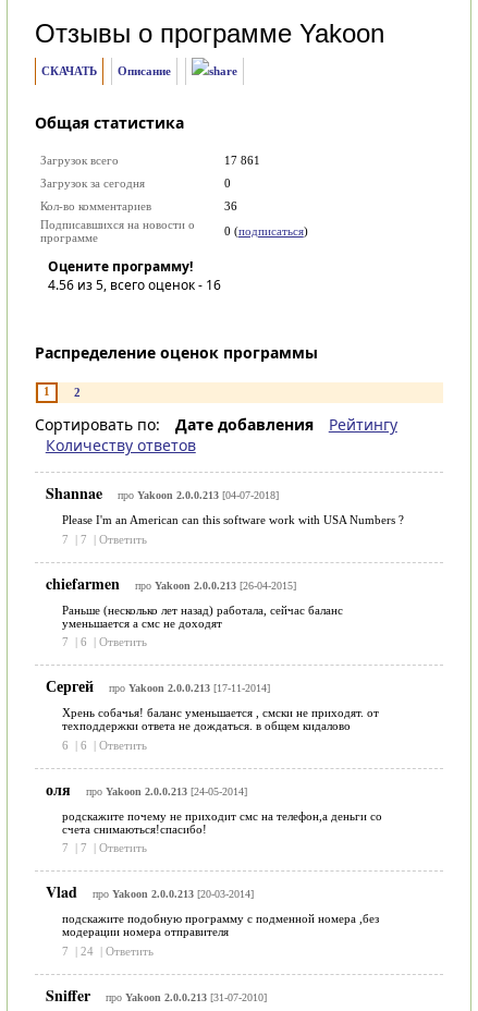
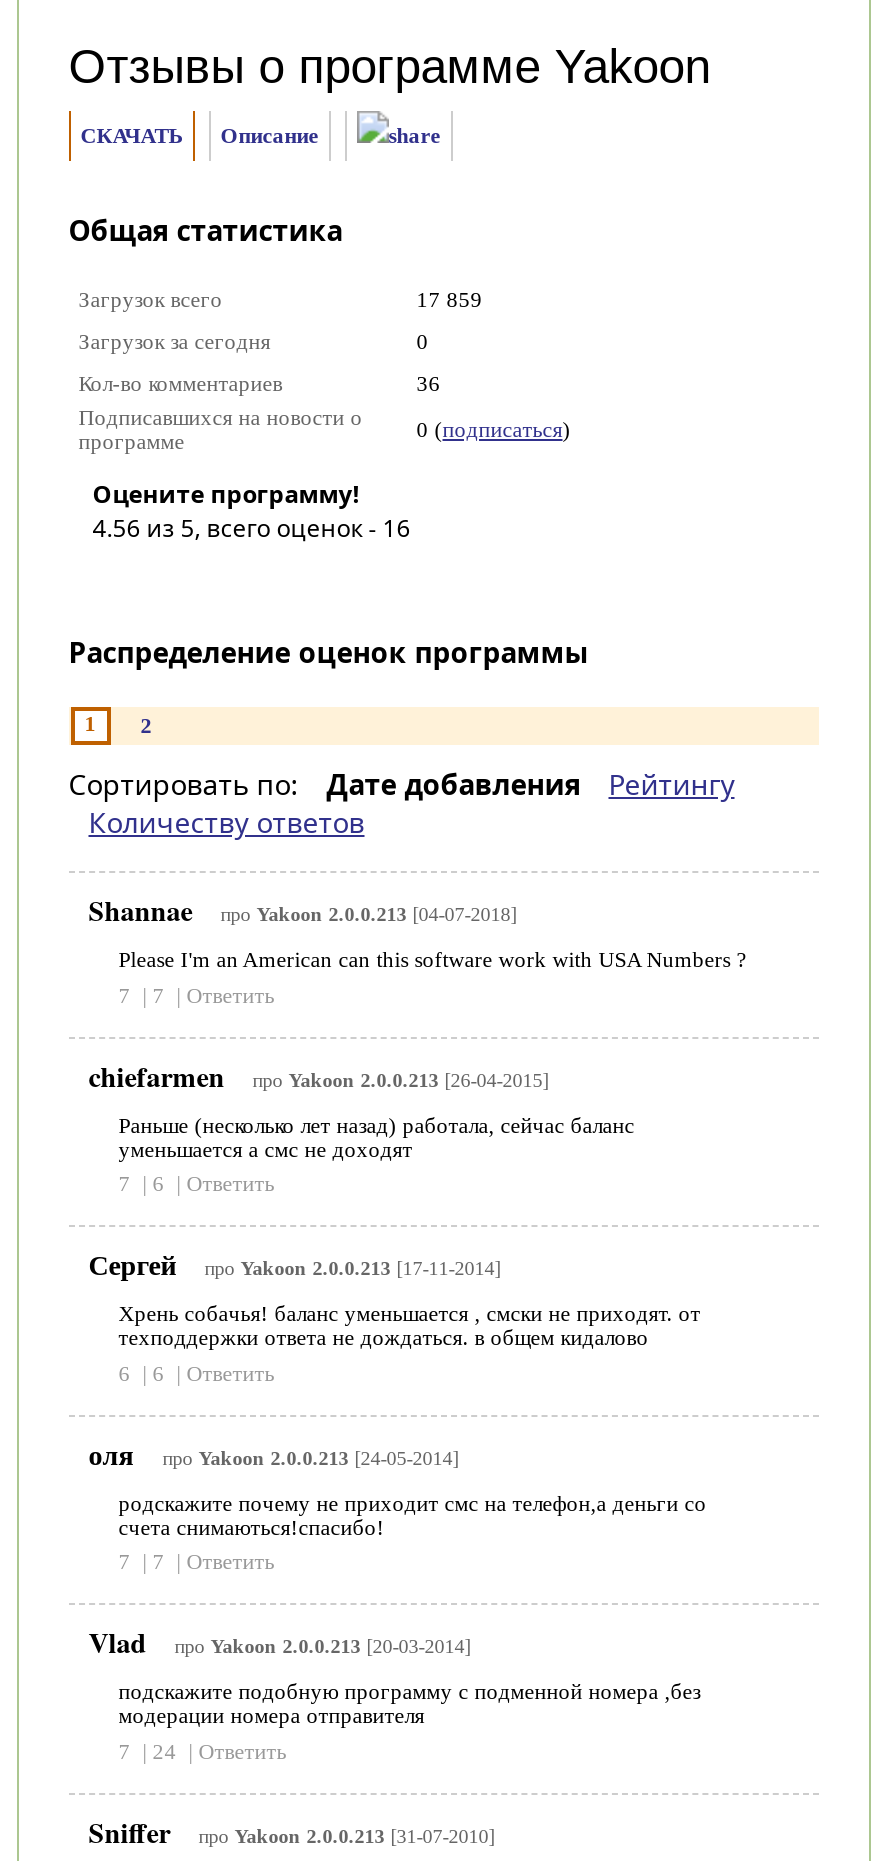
[224,154,260,167] 17 861 -> [417,287,483,311] 17 859

